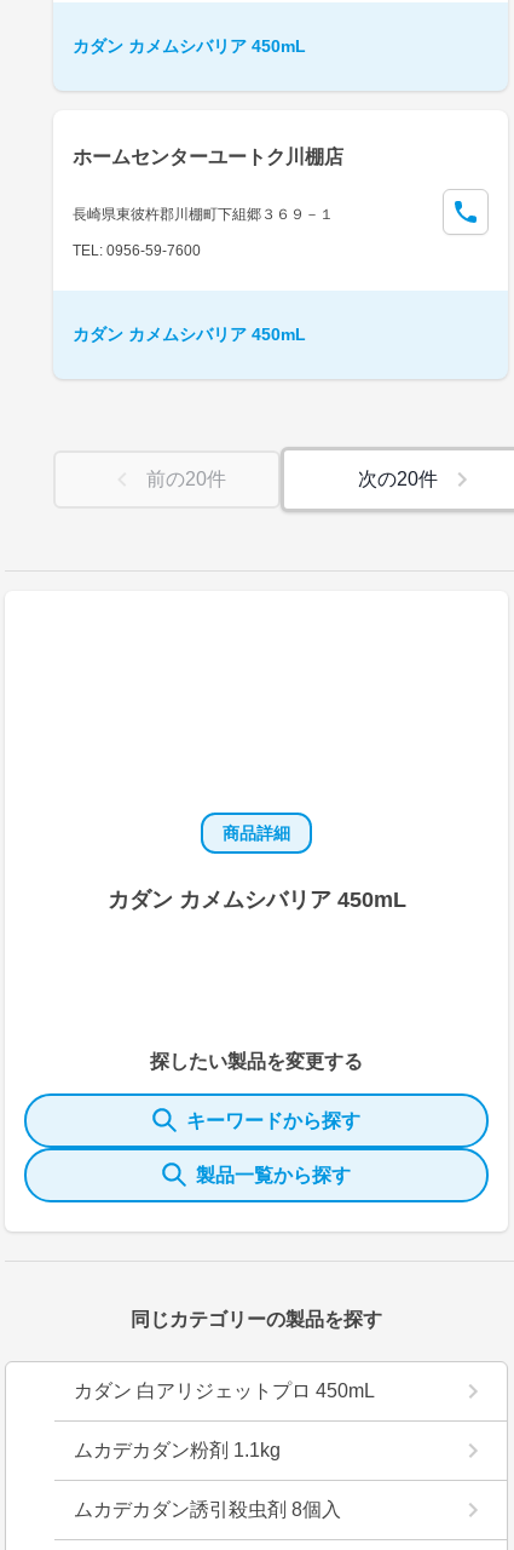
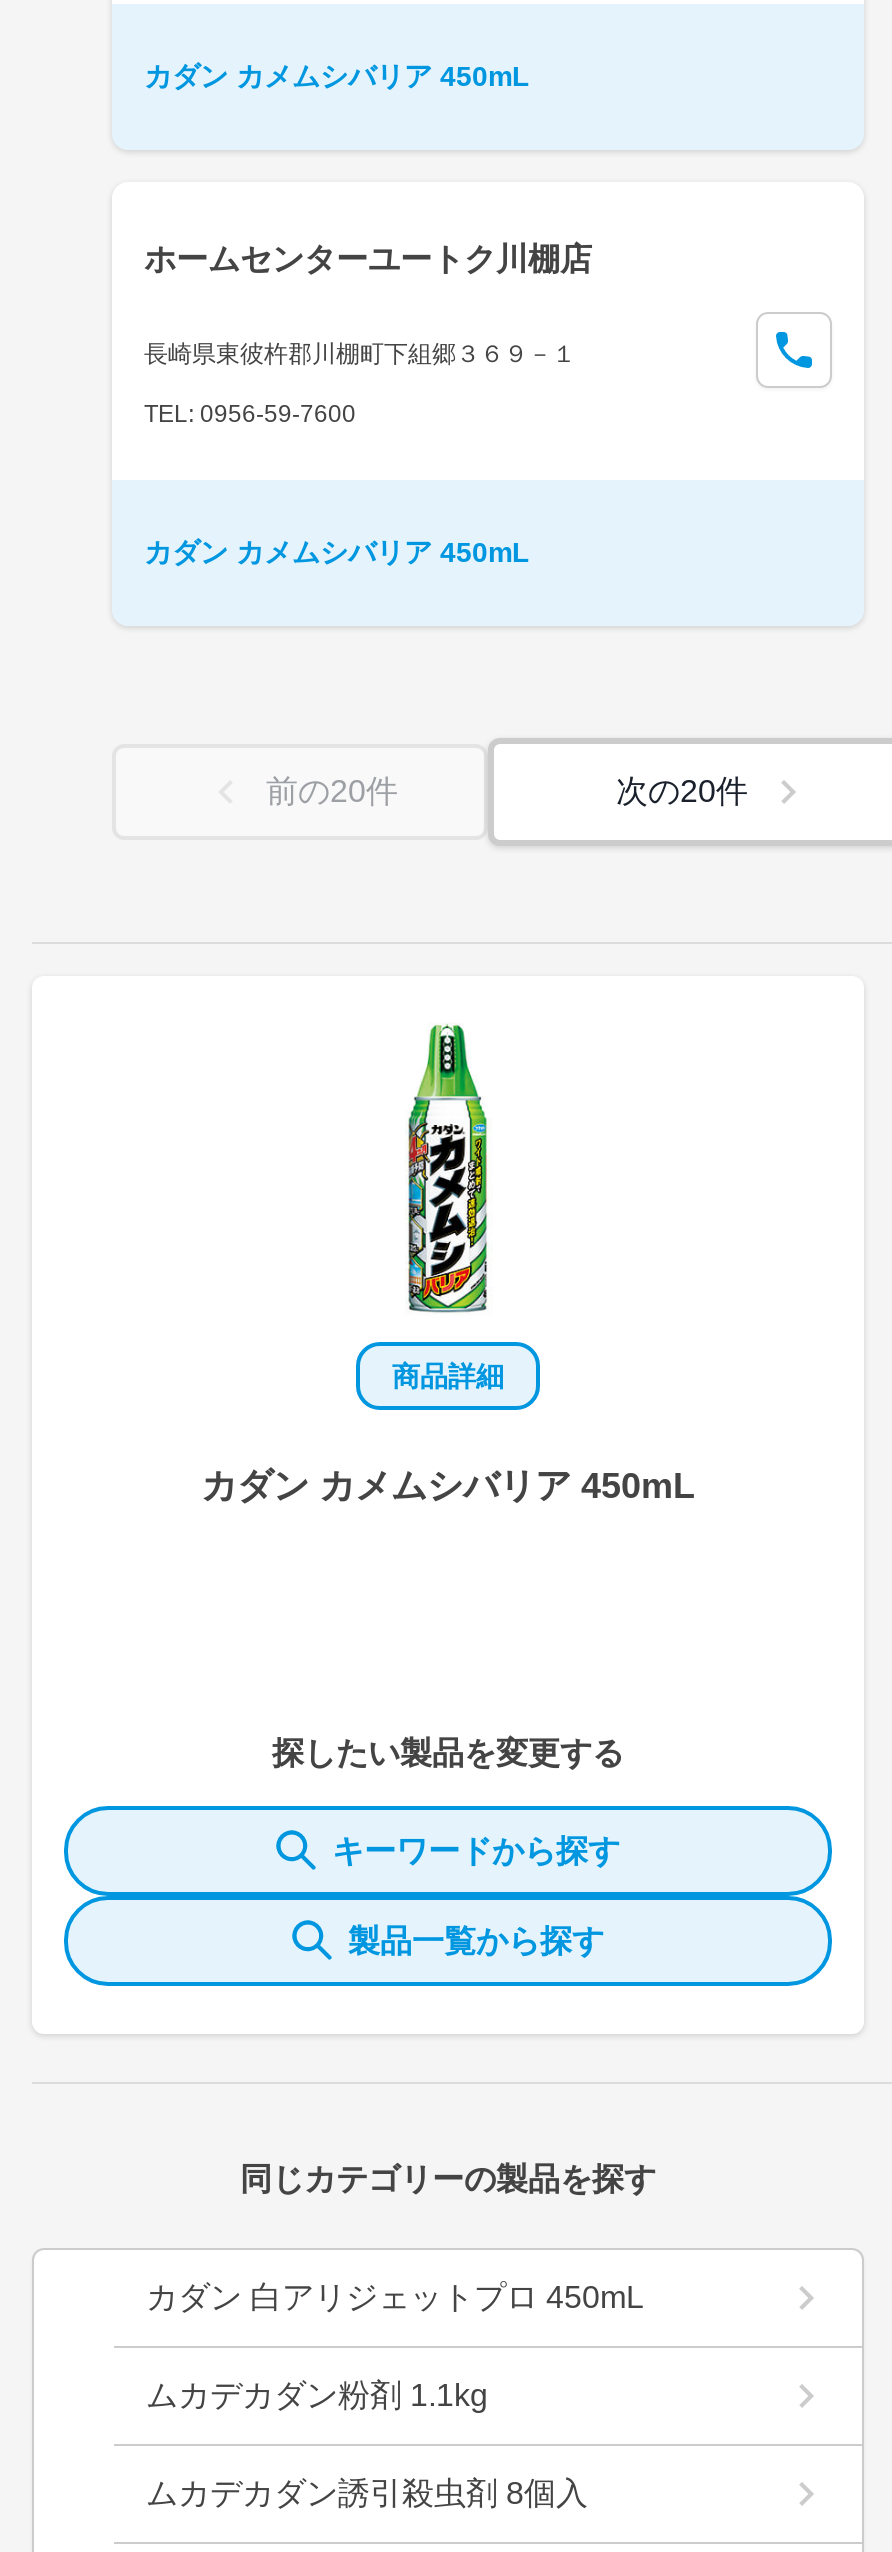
none -> [406,1022,490,1314] [image]

